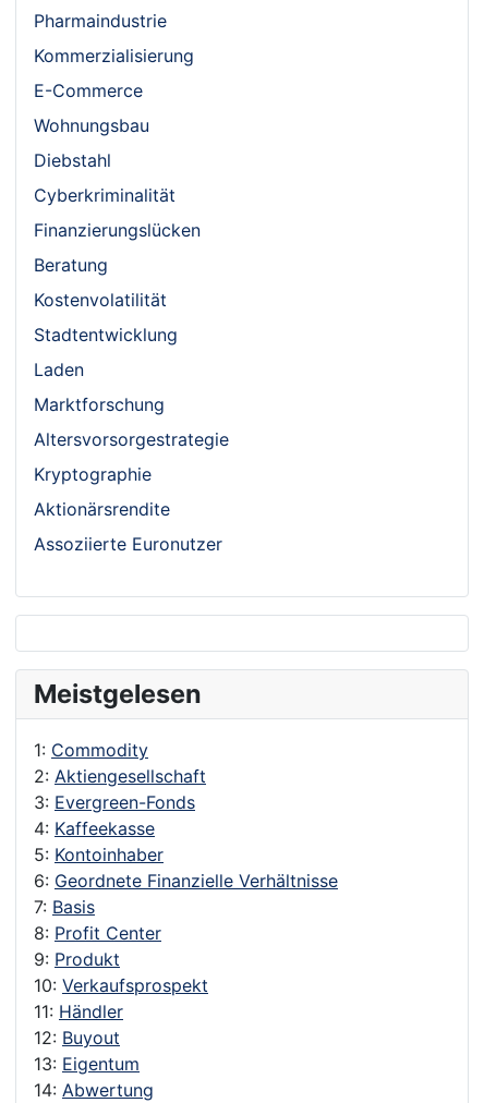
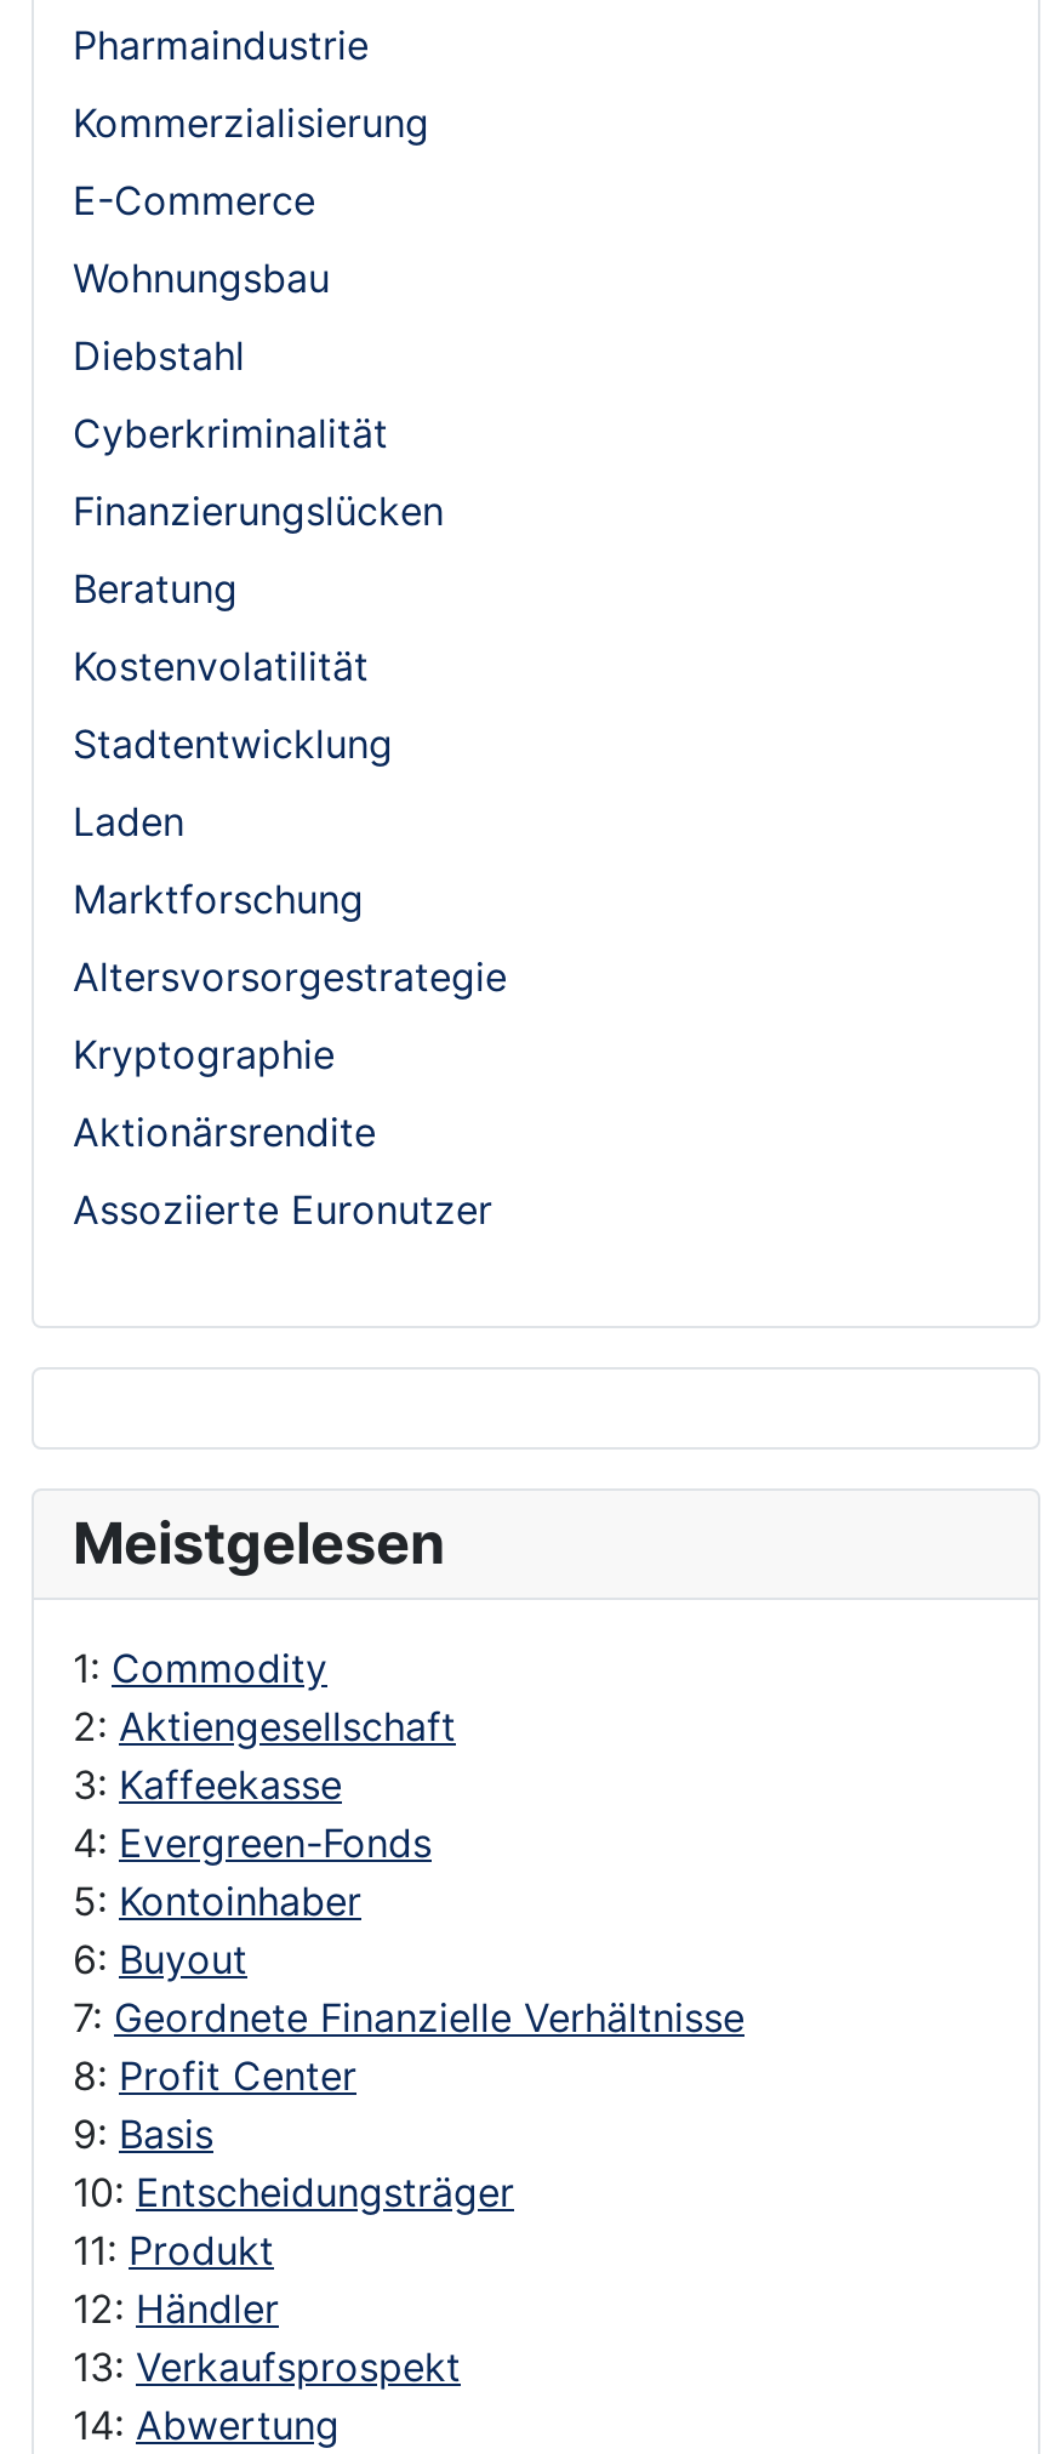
[34,791,195,839] 3: Evergreen-Fonds | 4: Kaffeekasse -> [73,1759,432,1866] 3: Kaffeekasse | 4: Evergreen-Fonds
[34,869,338,917] 6: Geordnete Finanzielle Verhältnisse | 7: Basis -> [73,1934,745,2040] 6: Buyout | 7: Geordnete Finanzielle Verhältnisse
[34,948,208,1074] 9: Produkt | 10: Verkaufsprospekt | 11: Händler | 12: Buyout | 13: Eigentum -> [73,2108,514,2390] 9: Basis | 10: Entscheidungsträger | 11: Produkt | 12: Händler | 13: Verkaufsprospekt

